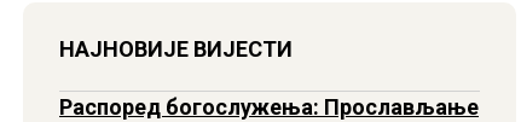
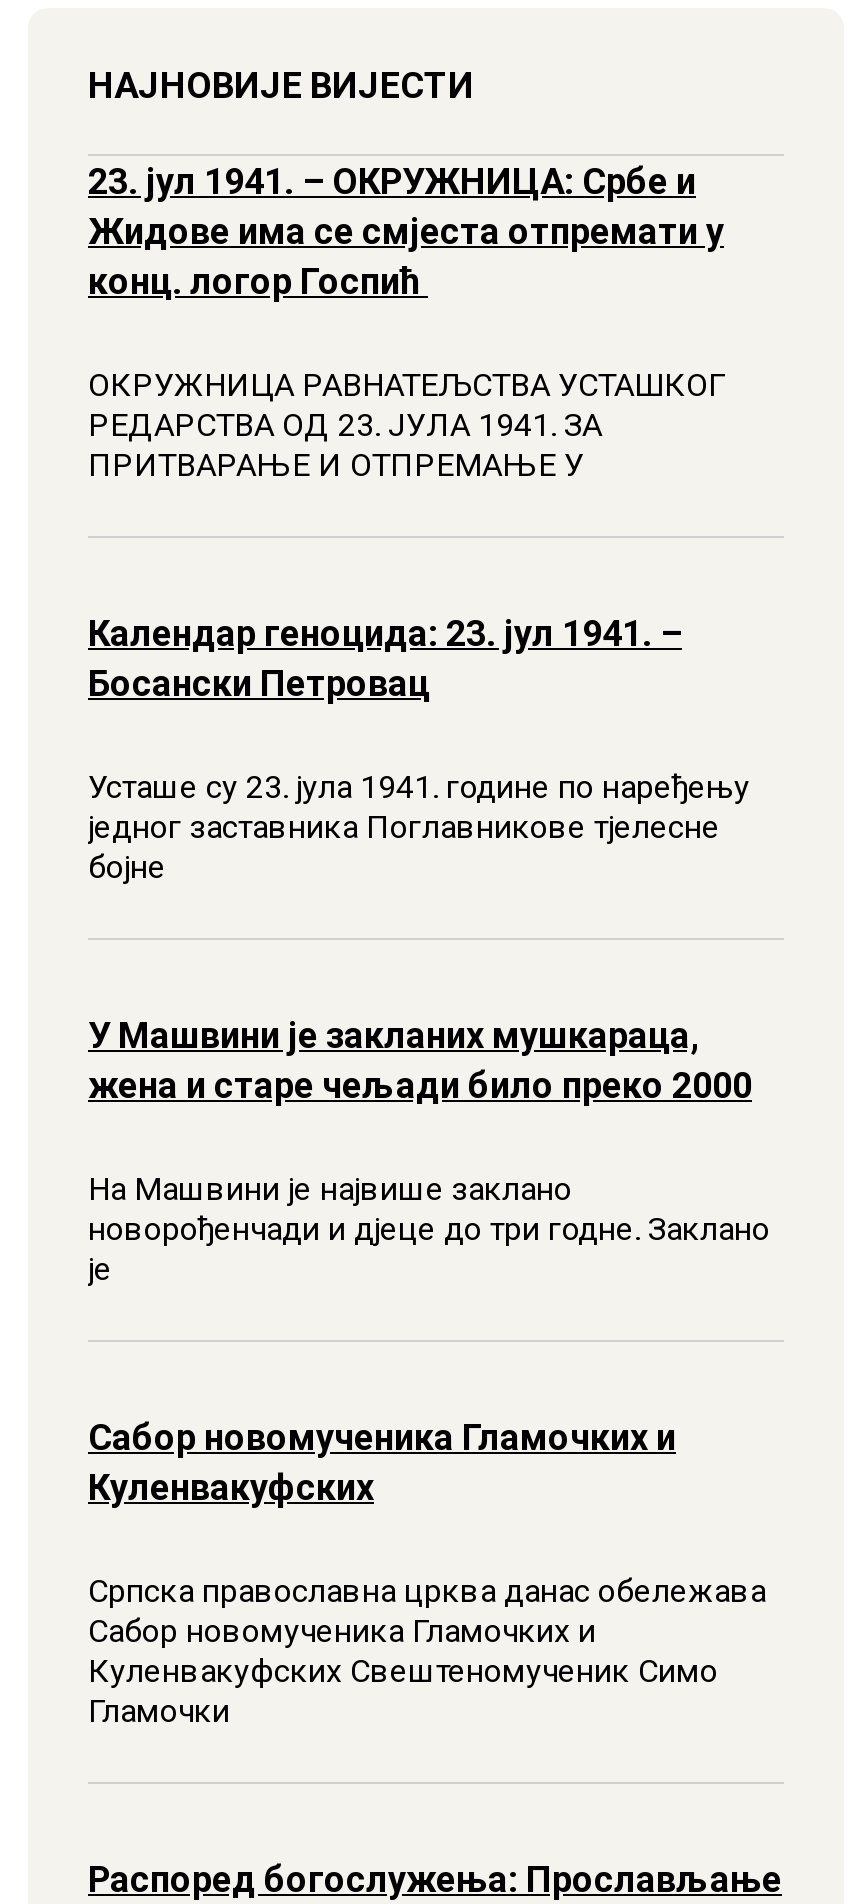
none -> [88,161,726,485] 23. јул 1941. – ОКРУЖНИЦА: Србе и | Жидове има се смјеста отпремати у | конц. логор Госпић | ОКРУЖНИЦА РАВНАТЕЉСТВА УСТАШКОГ | РЕДАРСТВА ОД 23. ЈУЛА 1941. ЗА | ПРИТВАРАЊЕ И ОТПРЕМАЊЕ У
none -> [88,613,750,887] Календар геноцида: 23. јул 1941. – | Босански Петровац | Усташе су 23. јула 1941. године по наређењу | једног заставника Поглавникове тјелесне | бојне
none -> [88,1015,770,1289] У Машвини је закланих мушкараца, | жена и старе чељади било преко 2000 | На Машвини је највише заклано | новорођенчади и дјеце до три годне. Заклано | је
none -> [88,1417,766,1731] Сабор новомученика Гламочких и | Куленвакуфских | Српска православна црква данас обележава | Сабор новомученика Гламочких и | Куленвакуфских Свештеномученик Симо | Гламочки

